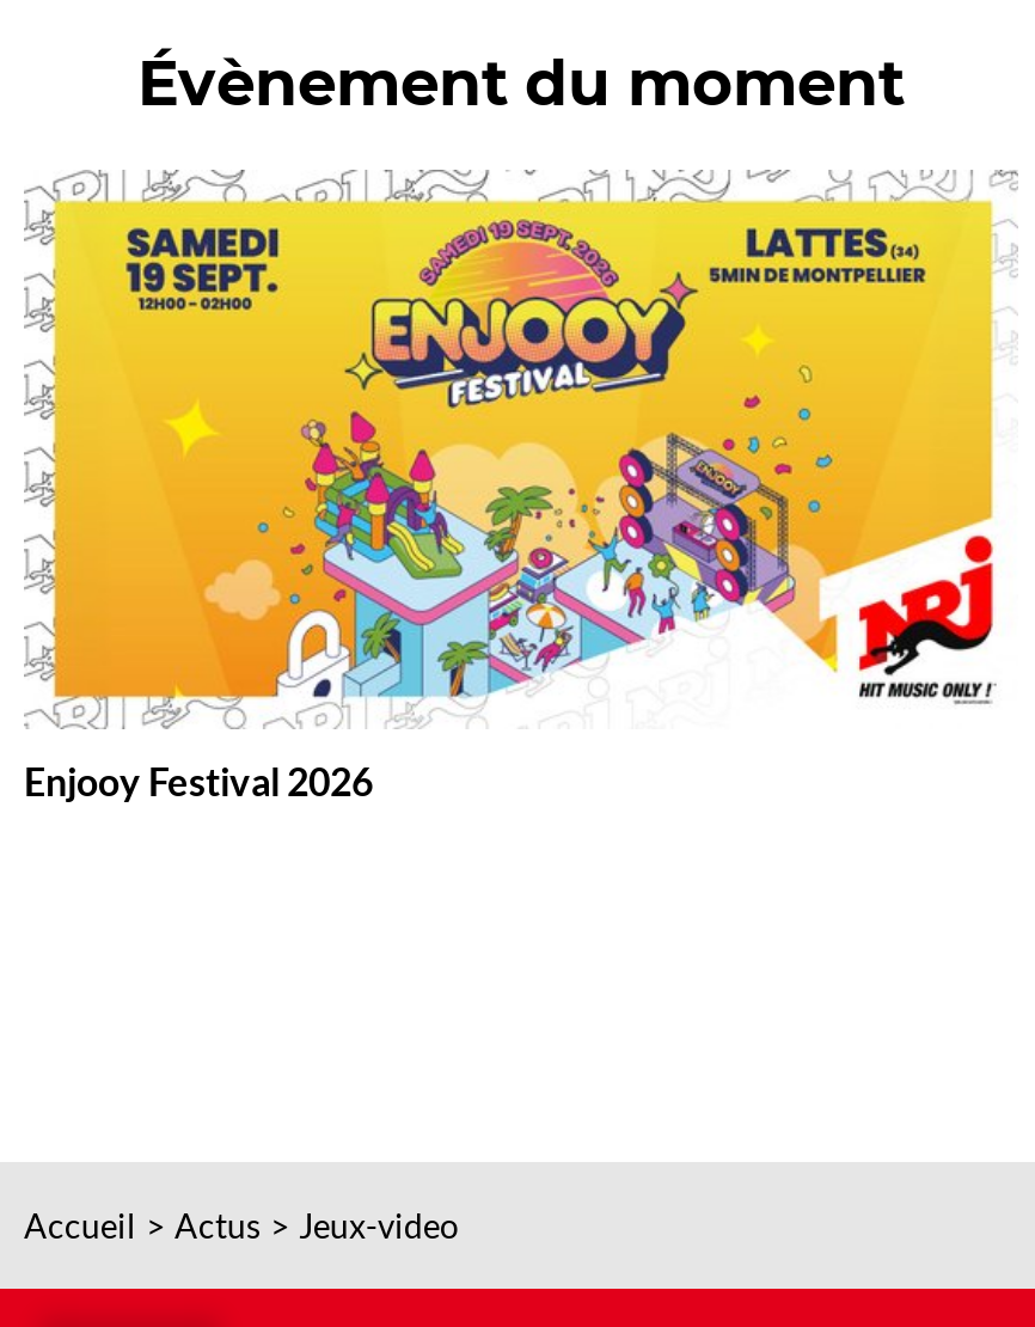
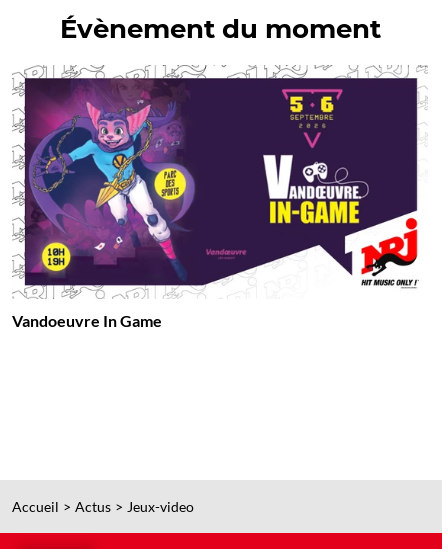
[24,198,994,803] [image] | Enjooy Festival 2026 -> [12,77,418,330] [image] | Vandoeuvre In Game

